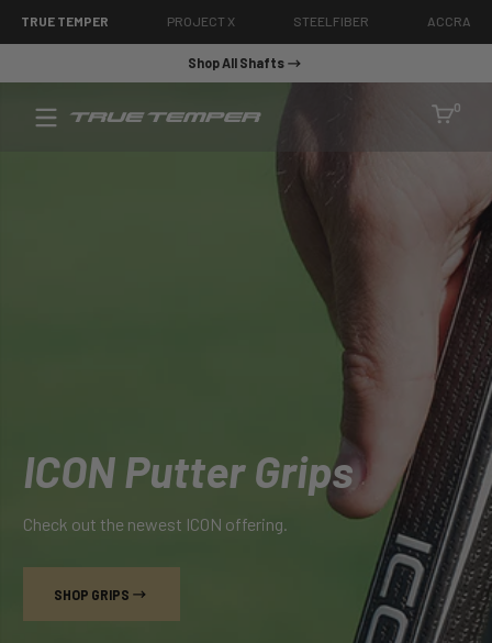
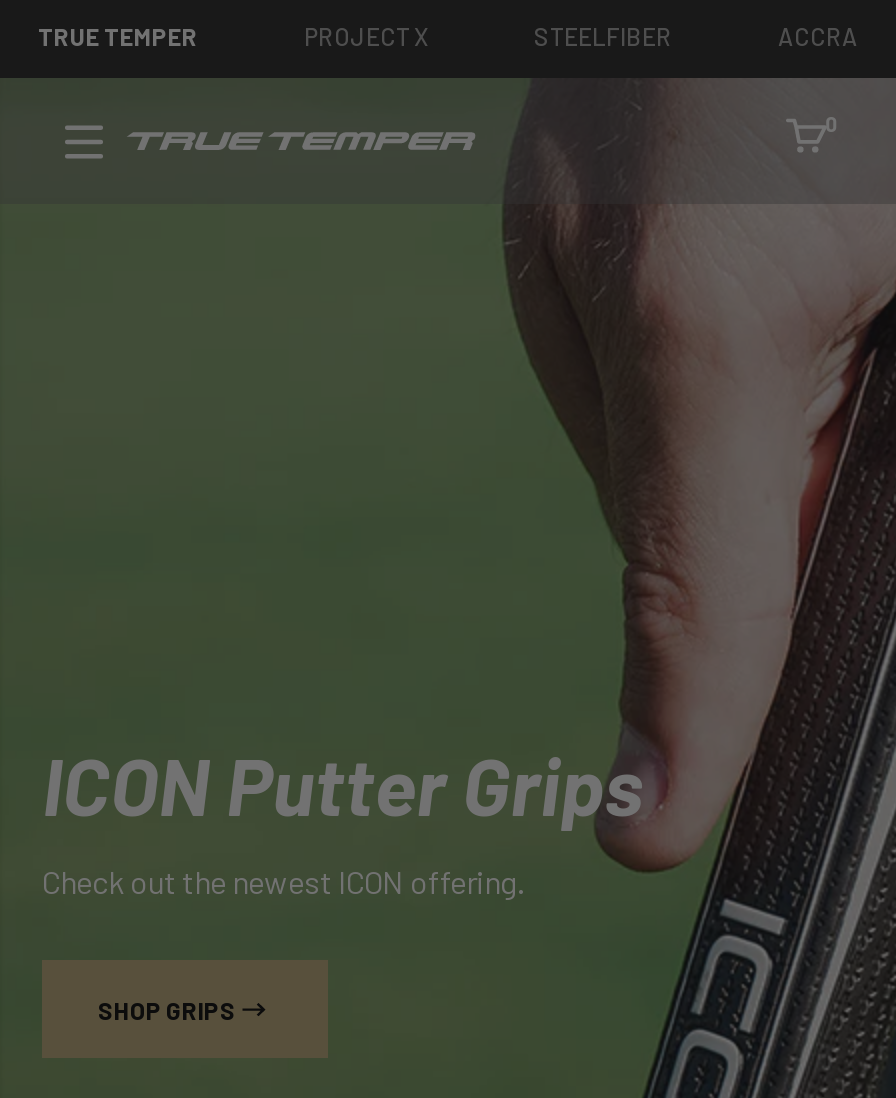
[188,55,285,70] Shop All Shafts -> none

